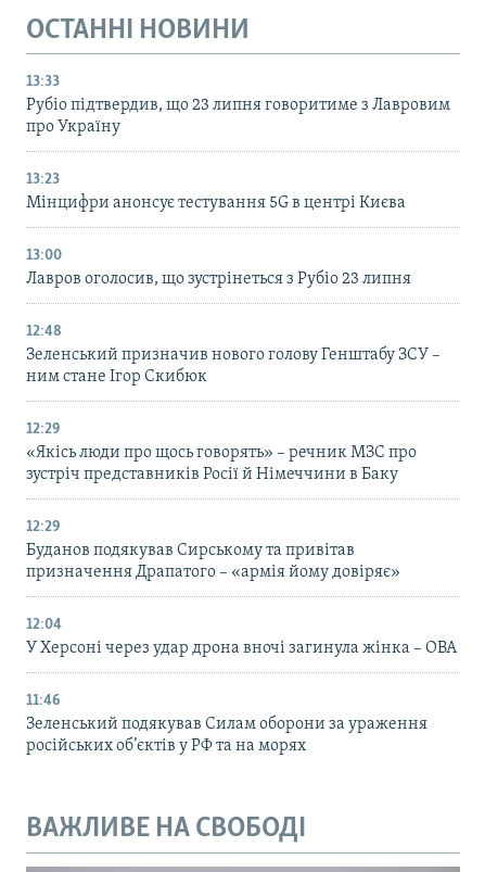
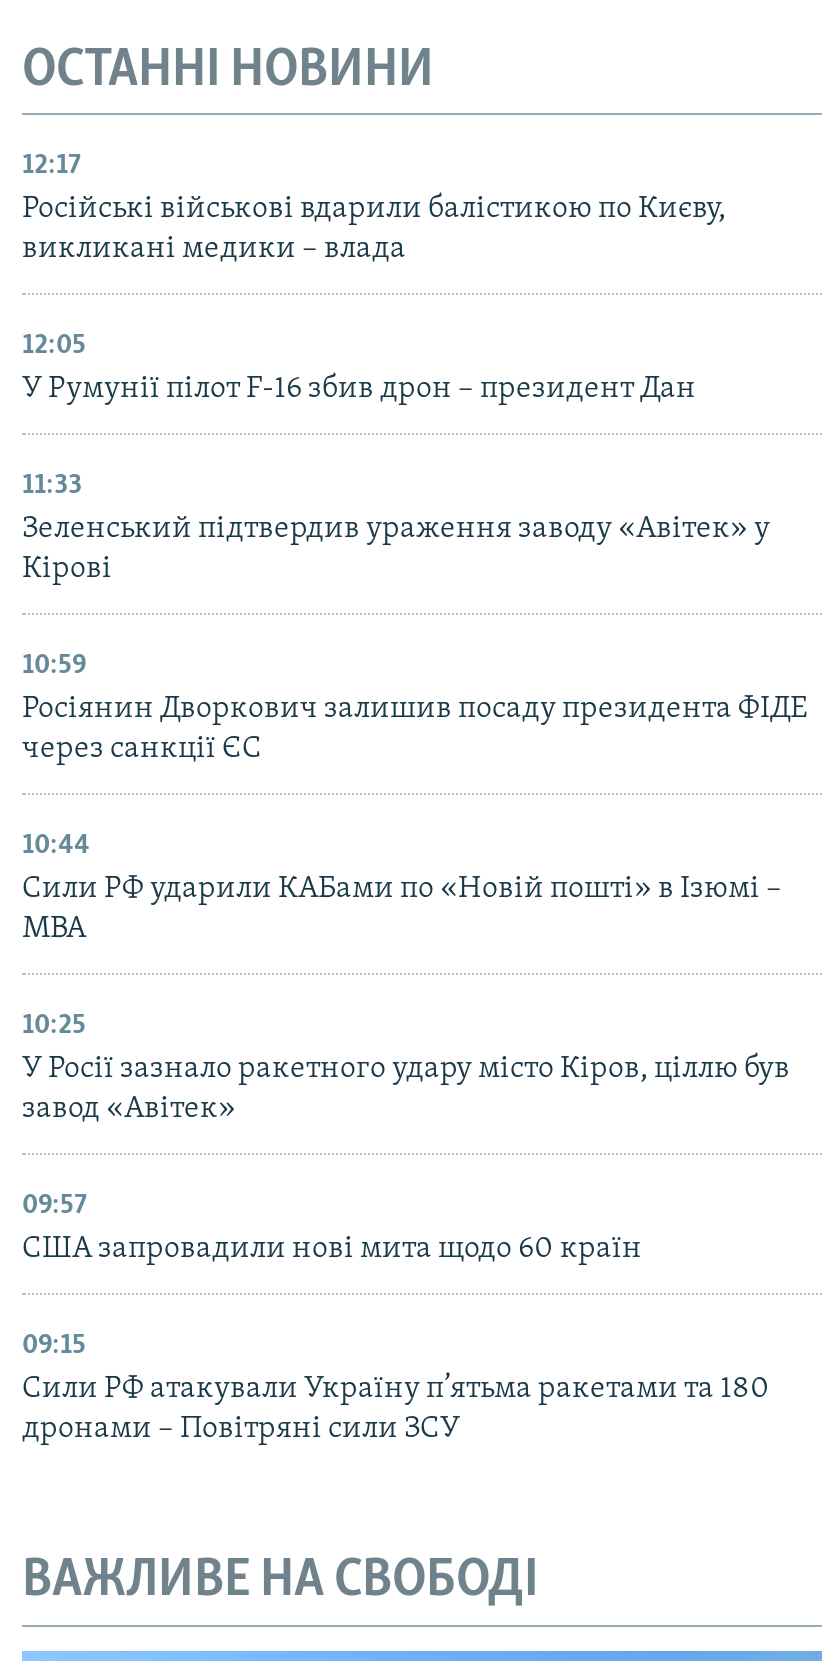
[26,74,450,136] 13:33 | Рубіо підтвердив, що 23 липня говоритиме з Лавровим | про Україну -> [22,151,726,265] 12:17 | Російські військові вдарили балістикою по Києву, | викликані медики – влада
[26,172,406,212] 13:23 | Мінцифри анонсує тестування 5G в центрі Києва -> [22,331,696,405] 12:05 | У Румунії пілот F-16 збив дрон – президент Дан
[26,248,411,288] 13:00 | Лавров оголосив, що зустрінеться з Рубіо 23 липня -> [22,471,770,585] 11:33 | Зеленський підтвердив ураження заводу «Авітек» у | Кірові
[26,324,441,386] 12:48 | Зеленський призначив нового голову Генштабу ЗСУ – | ним стане Ігор Скибюк -> [22,651,808,765] 10:59 | Росіянин Дворкович залишив посаду президента ФІДЕ | через санкції ЄС
[26,421,417,483] 12:29 | «Якісь люди про щось говорять» – речник МЗС про | зустріч представників Росії й Німеччини в Баку -> [22,831,782,945] 10:44 | Сили РФ ударили КАБами по «Новій пошті» в Ізюмі – | МВА
[26,519,400,581] 12:29 | Буданов подякував Сирському та привітав | призначення Драпатого – «армія йому довіряє» -> [22,1011,790,1125] 10:25 | У Росії зазнало ракетного удару місто Кіров, ціллю був | завод «Авітек»
[26,617,457,657] 12:04 | У Херсоні через удар дрона вночі загинула жінка – ОВА -> [22,1191,642,1265] 09:57 | США запровадили нові мита щодо 60 країн
[26,693,427,755] 11:46 | Зеленський подякував Силам оборони за ураження | російських об’єктів у РФ та на морях -> [22,1331,770,1445] 09:15 | Сили РФ атакували Україну п’ятьма ракетами та 180 | дронами – Повітряні сили ЗСУ

